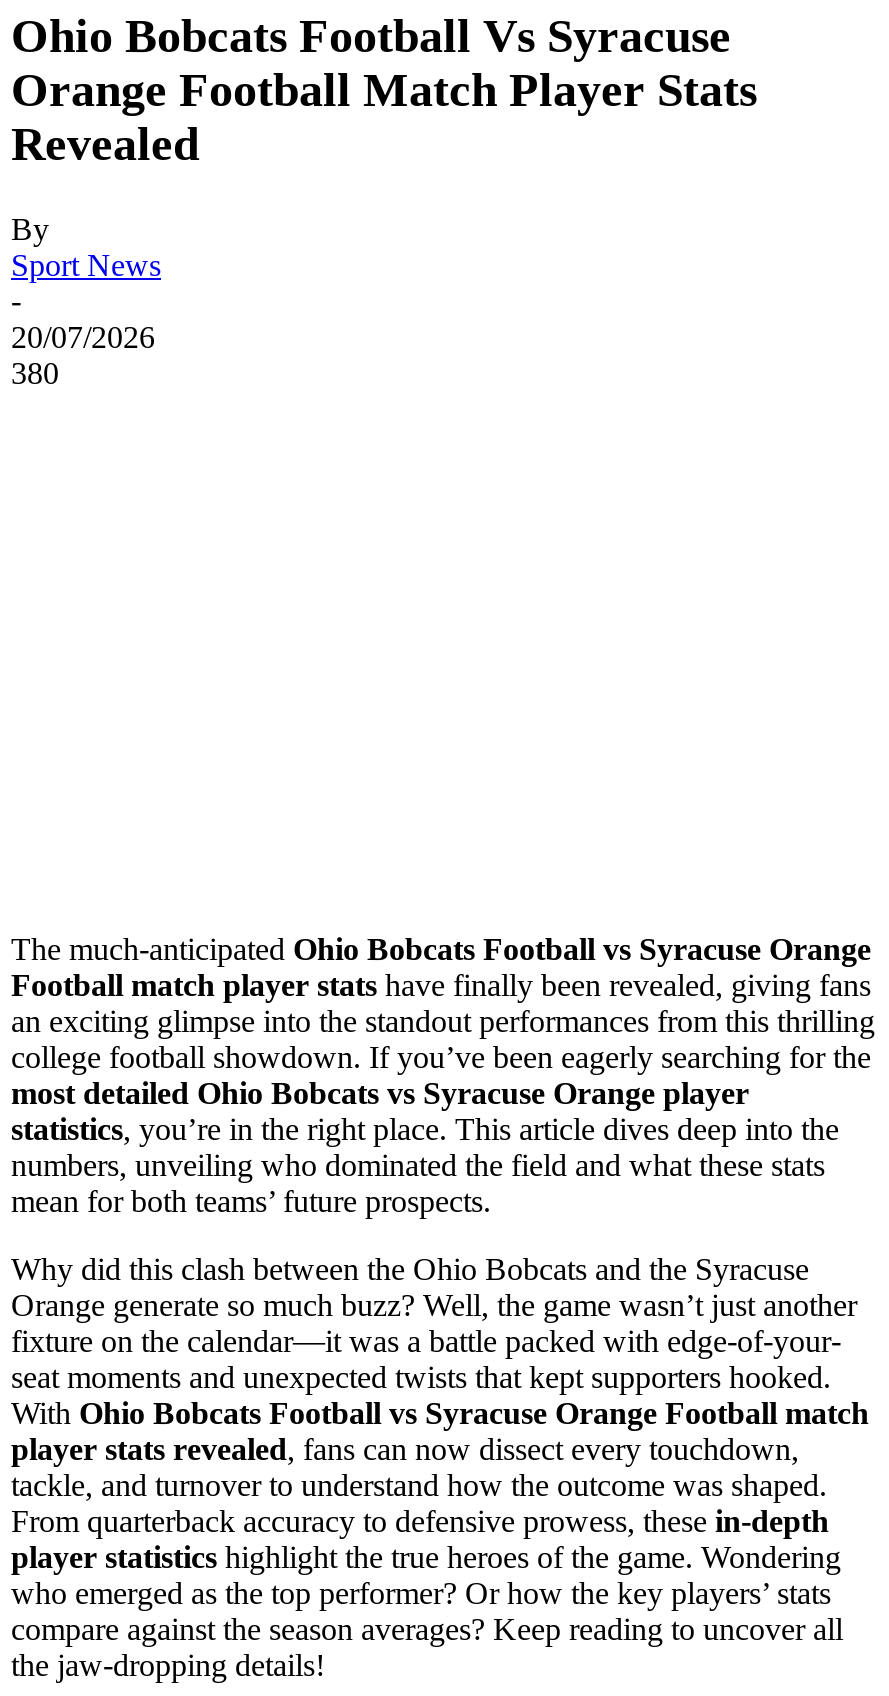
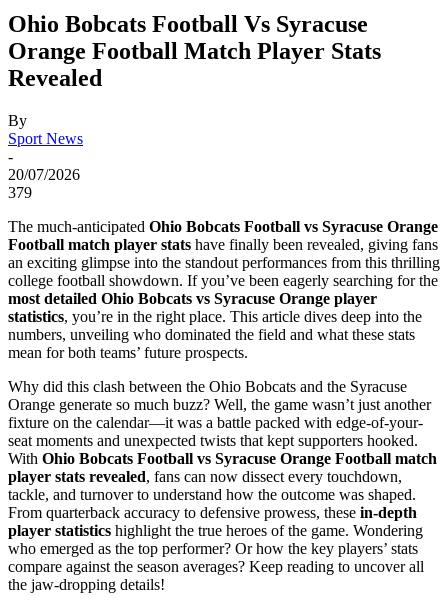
[11,356,59,390] 380 -> [8,184,32,201] 379

